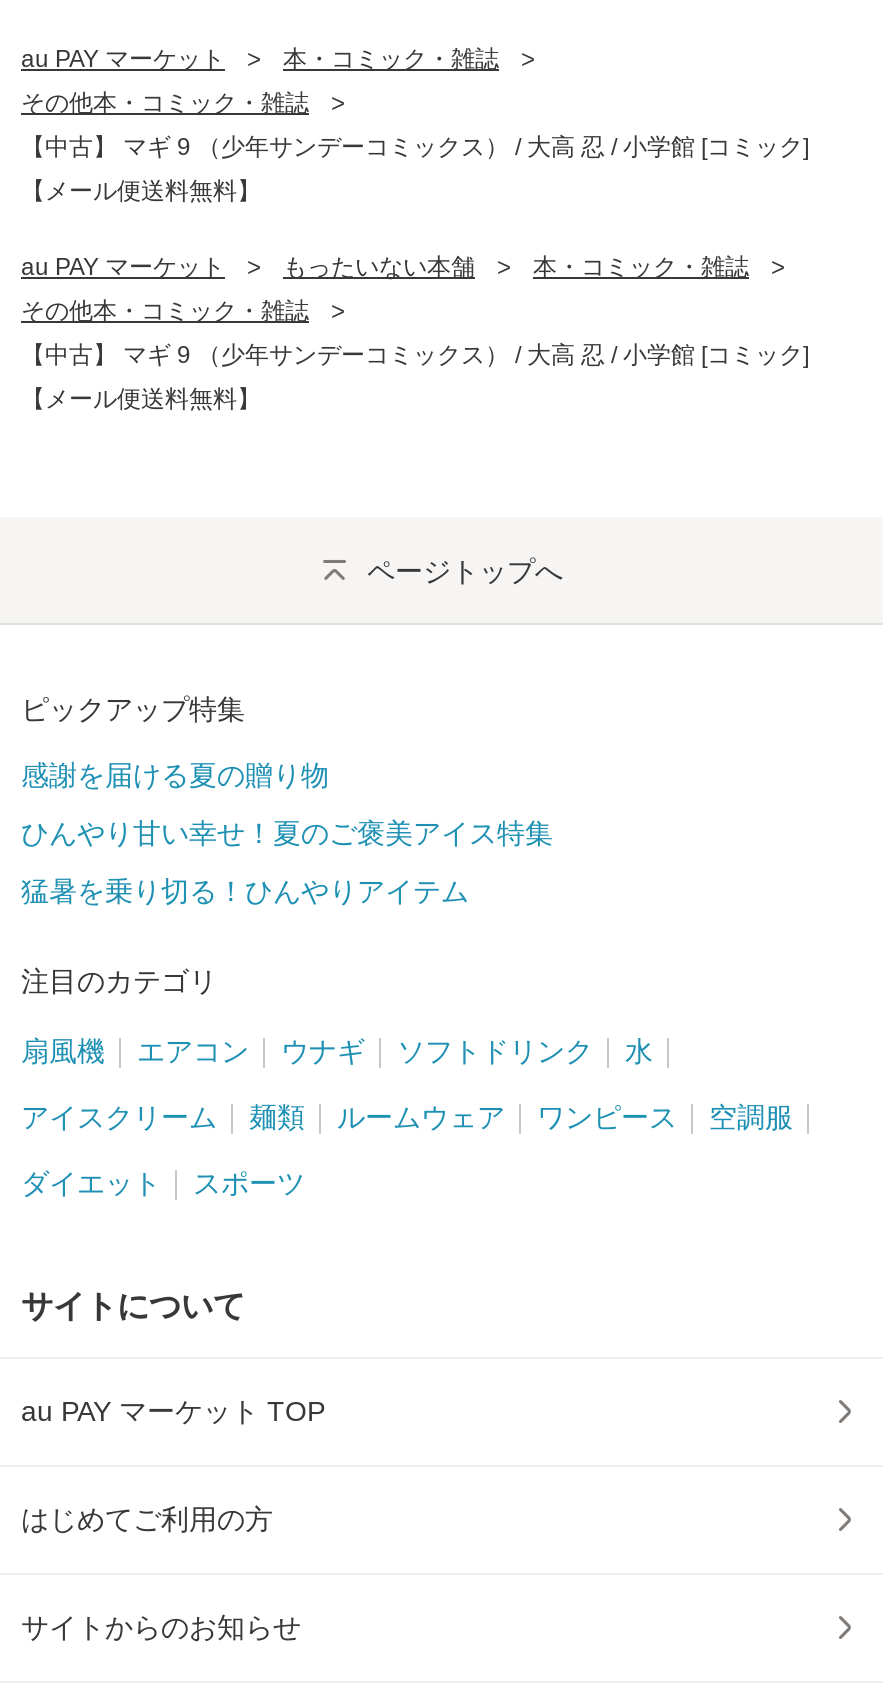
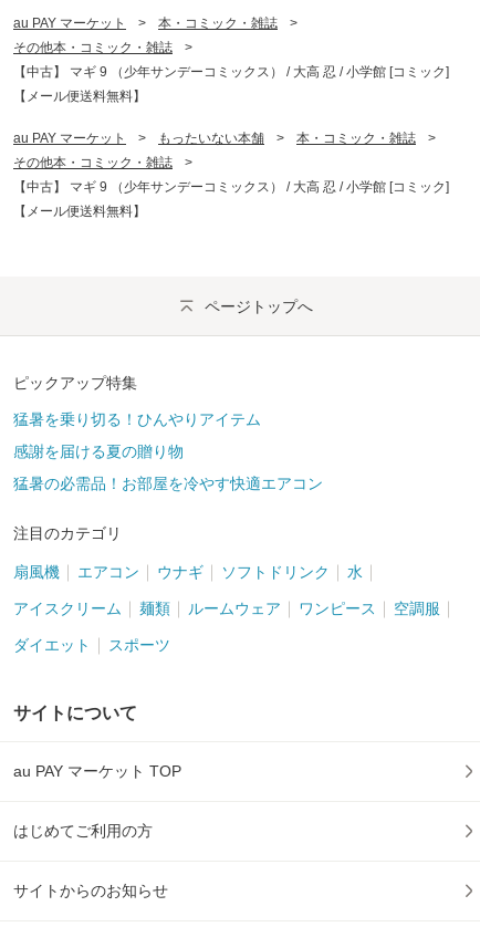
moved [21,759,329,791] -> [13,443,184,461]: 感謝を届ける夏の贈り物
[21,817,553,849] ひんやり甘い幸せ！夏のご褒美アイス特集 -> none
moved [21,875,469,907] -> [13,411,261,428]: 猛暑を乗り切る！ひんやりアイテム
none -> [13,475,323,493] 猛暑の必需品！お部屋を冷やす快適エアコン

